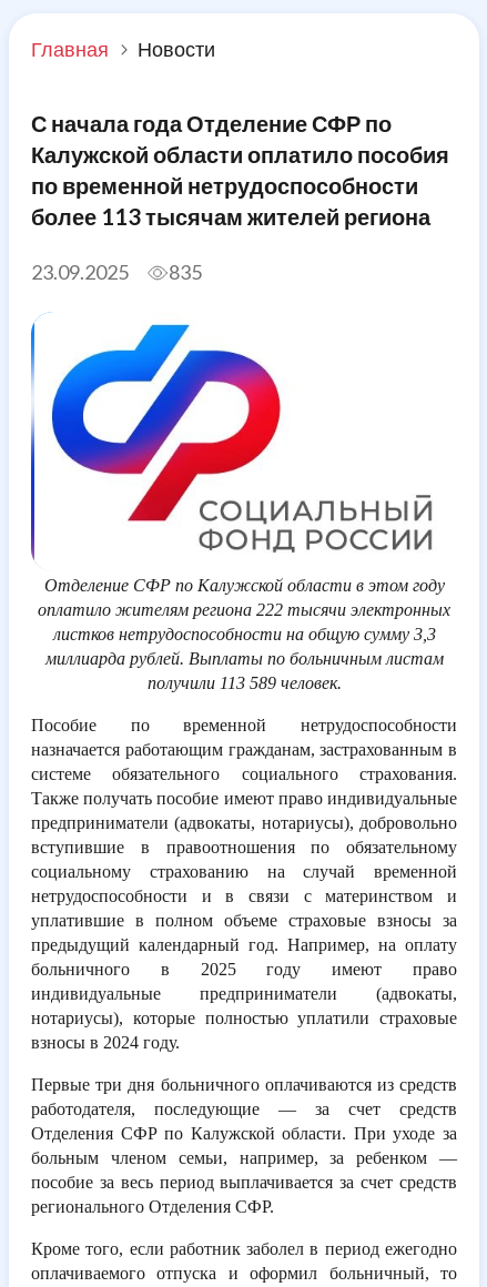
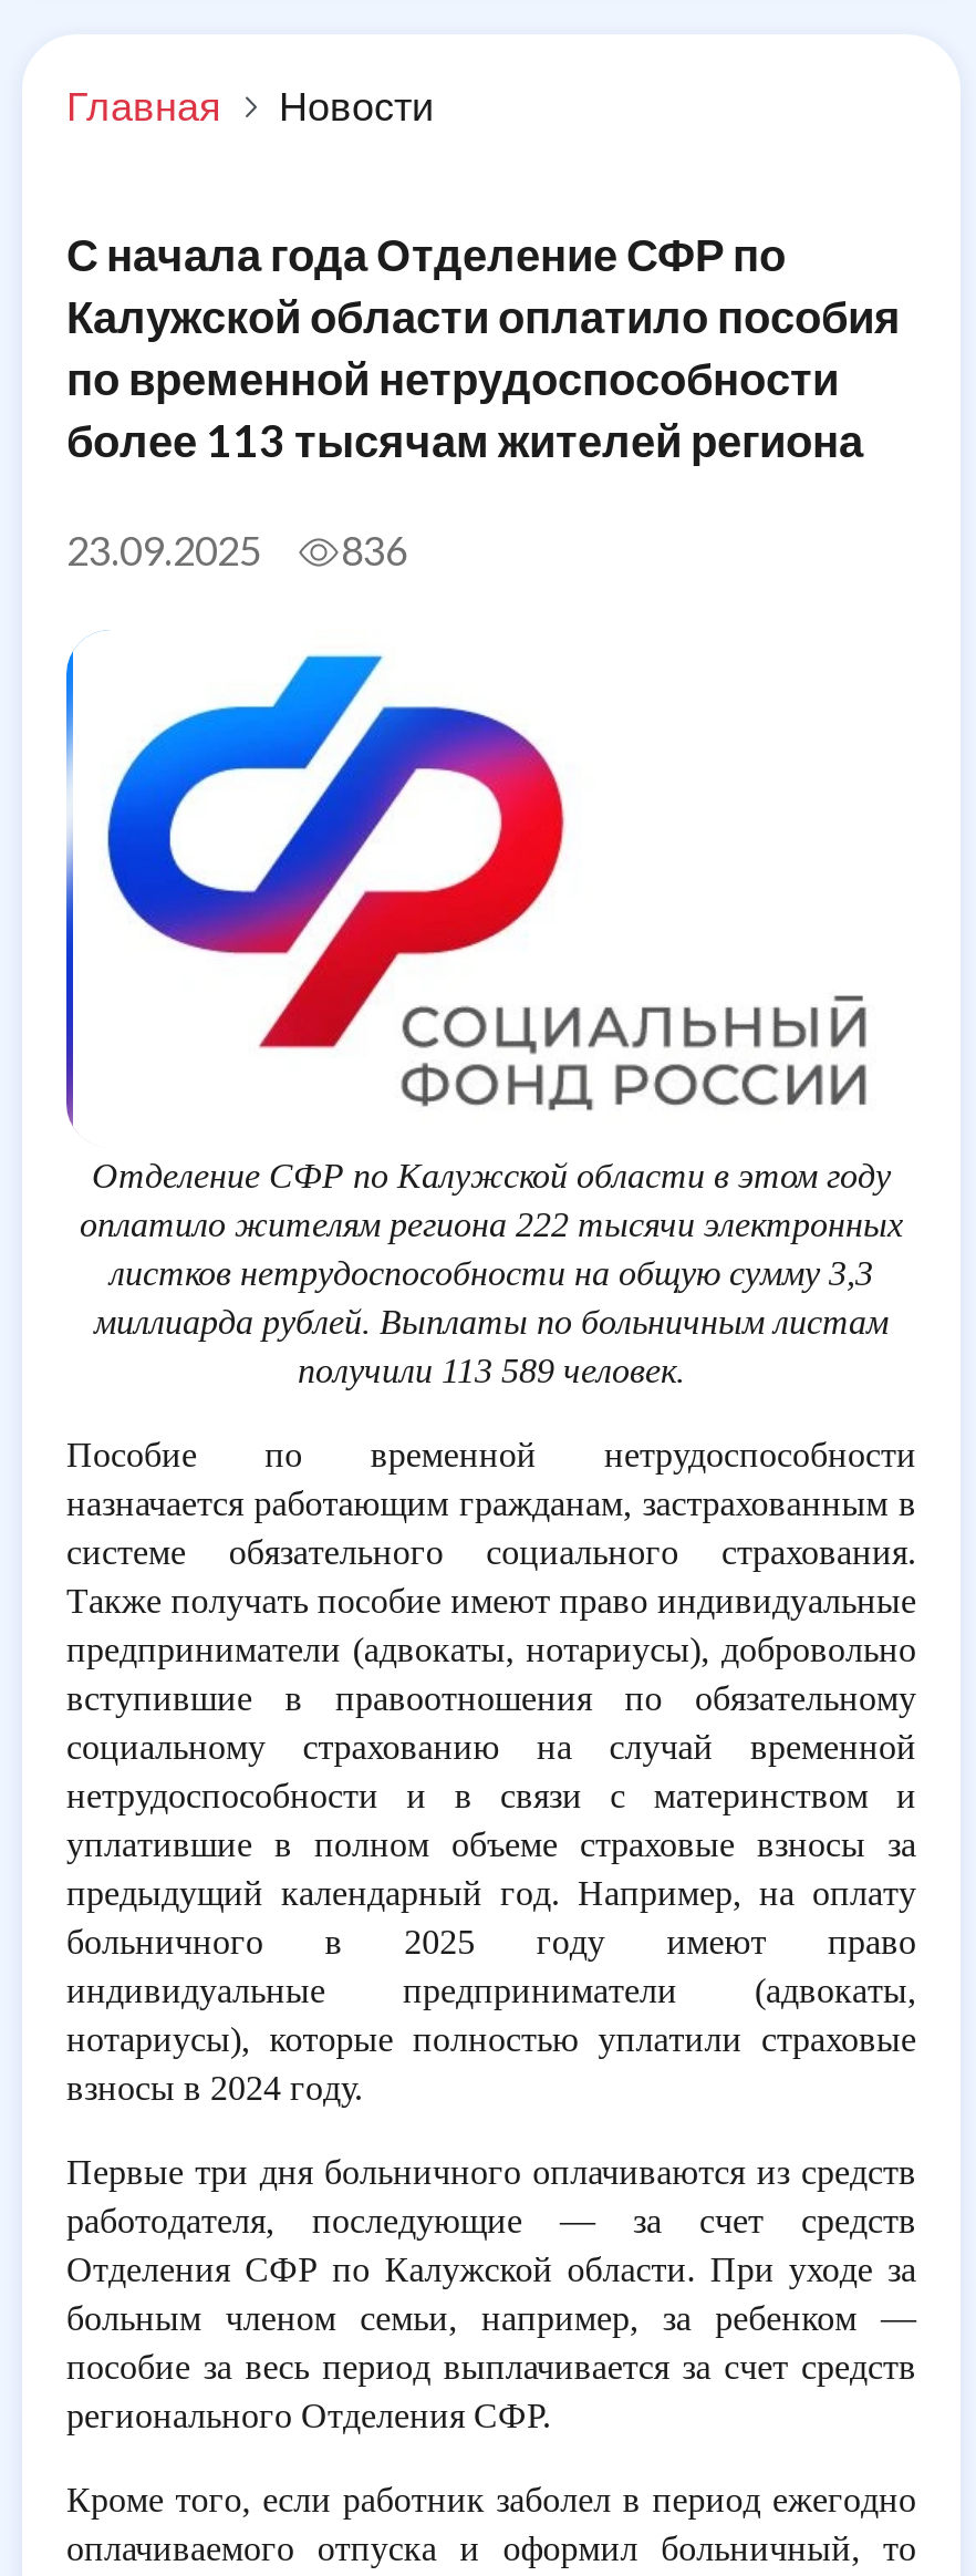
[31,260,202,284] 23.09.2025 835 -> [66,526,407,574] 23.09.2025 836

